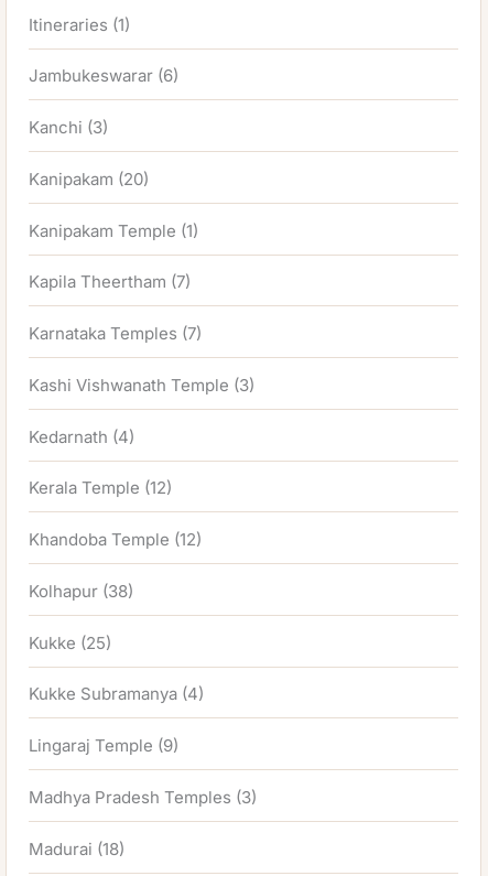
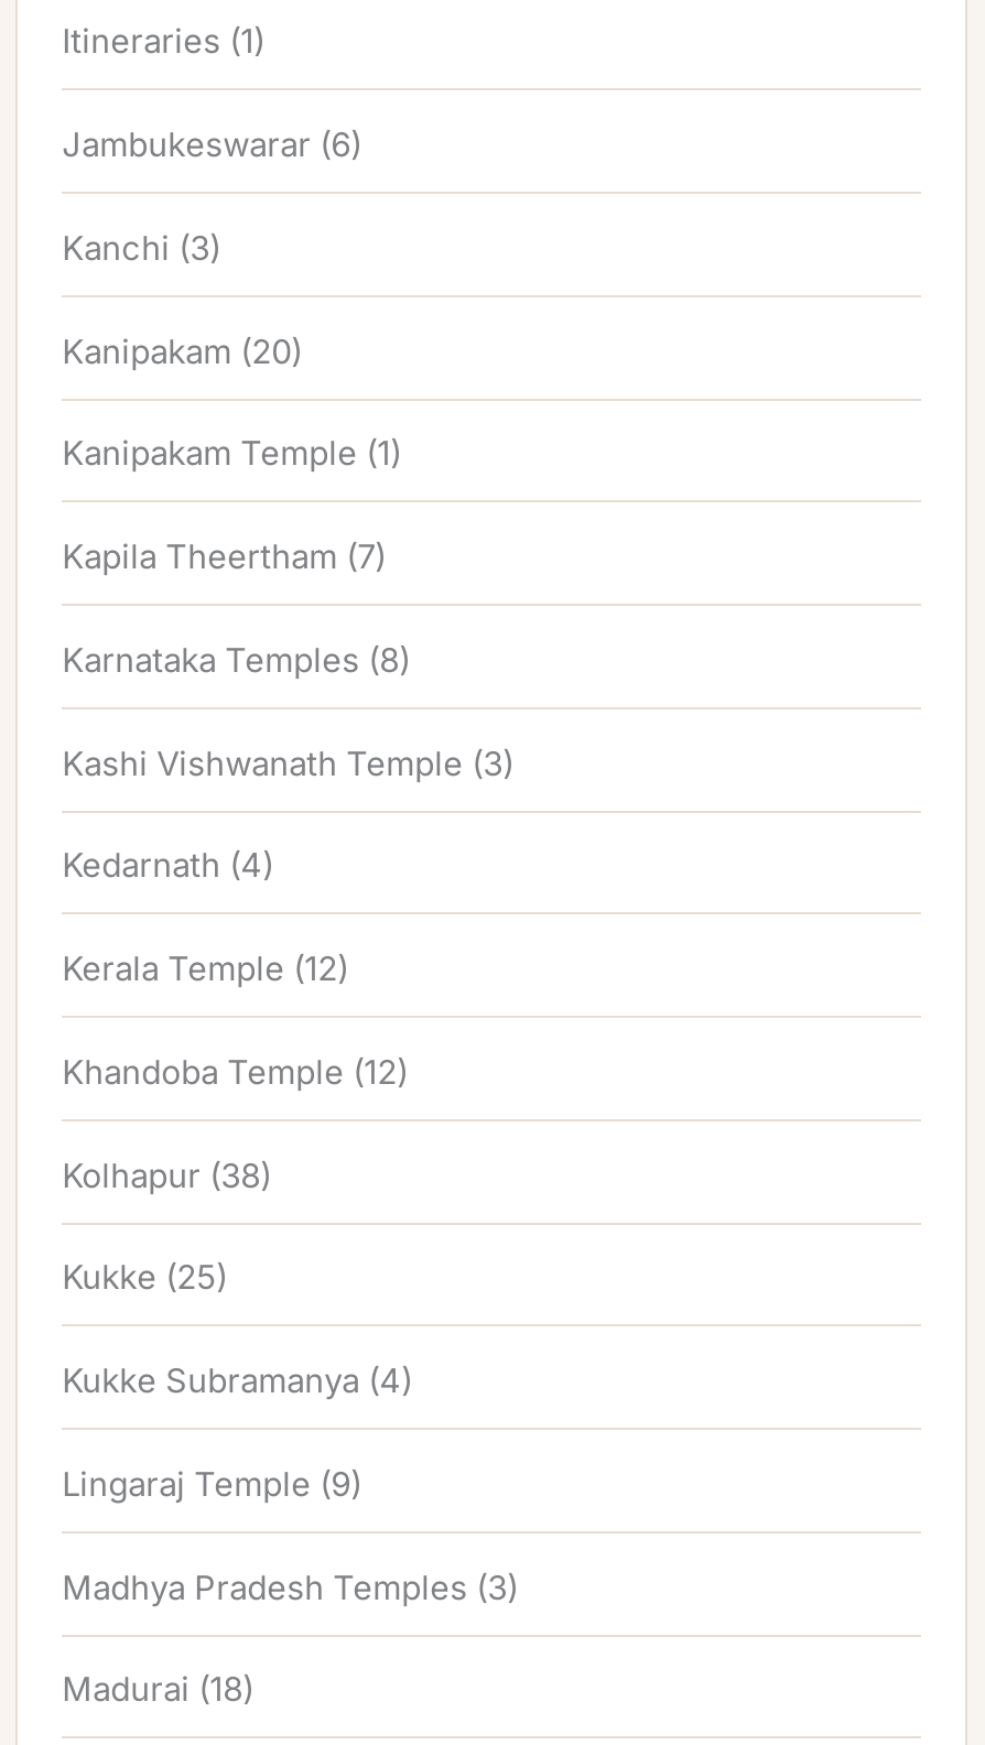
[29,323,202,344] Karnataka Temples (7) -> [62,639,410,681] Karnataka Temples (8)

